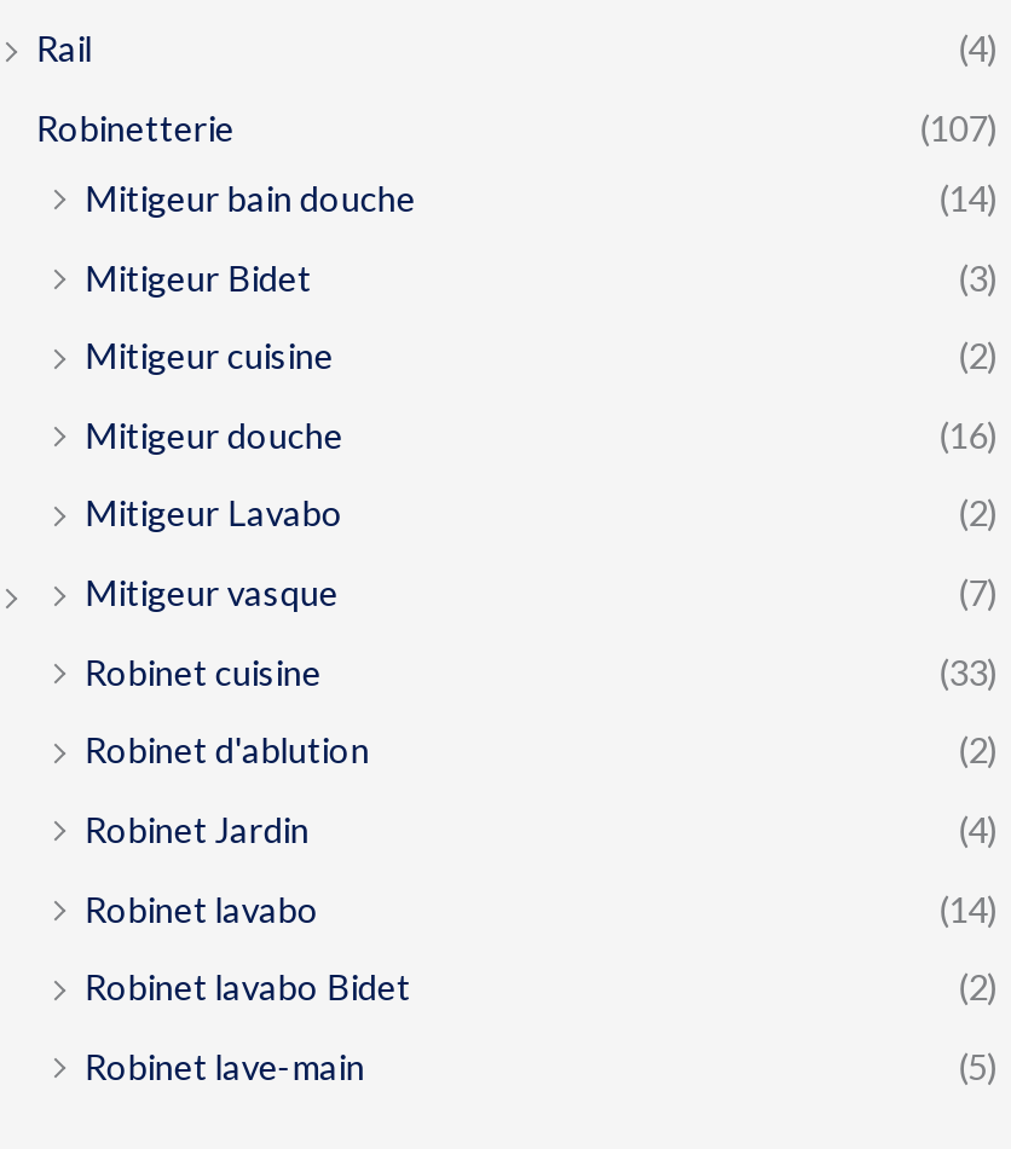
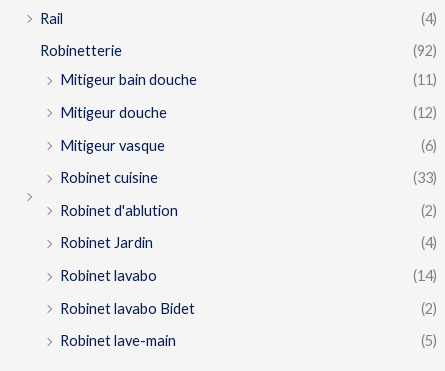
[919,107,997,148] (107) -> [413,42,437,59] (92)
[84,177,997,376] (14) | Mitigeur Bidet | (3) | Mitigeur cuisine | (2) -> [413,71,437,88] (11)
[84,414,997,534] (16) | Mitigeur Lavabo | (2) -> [413,104,437,121] (12)
[958,572,997,613] (7) -> [421,136,437,153] (6)

